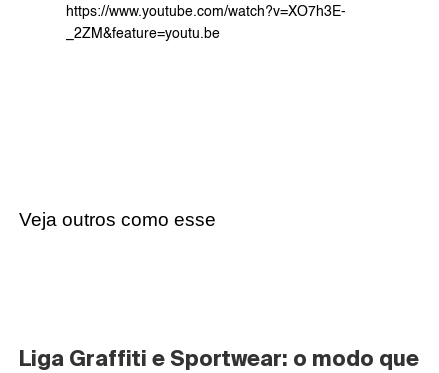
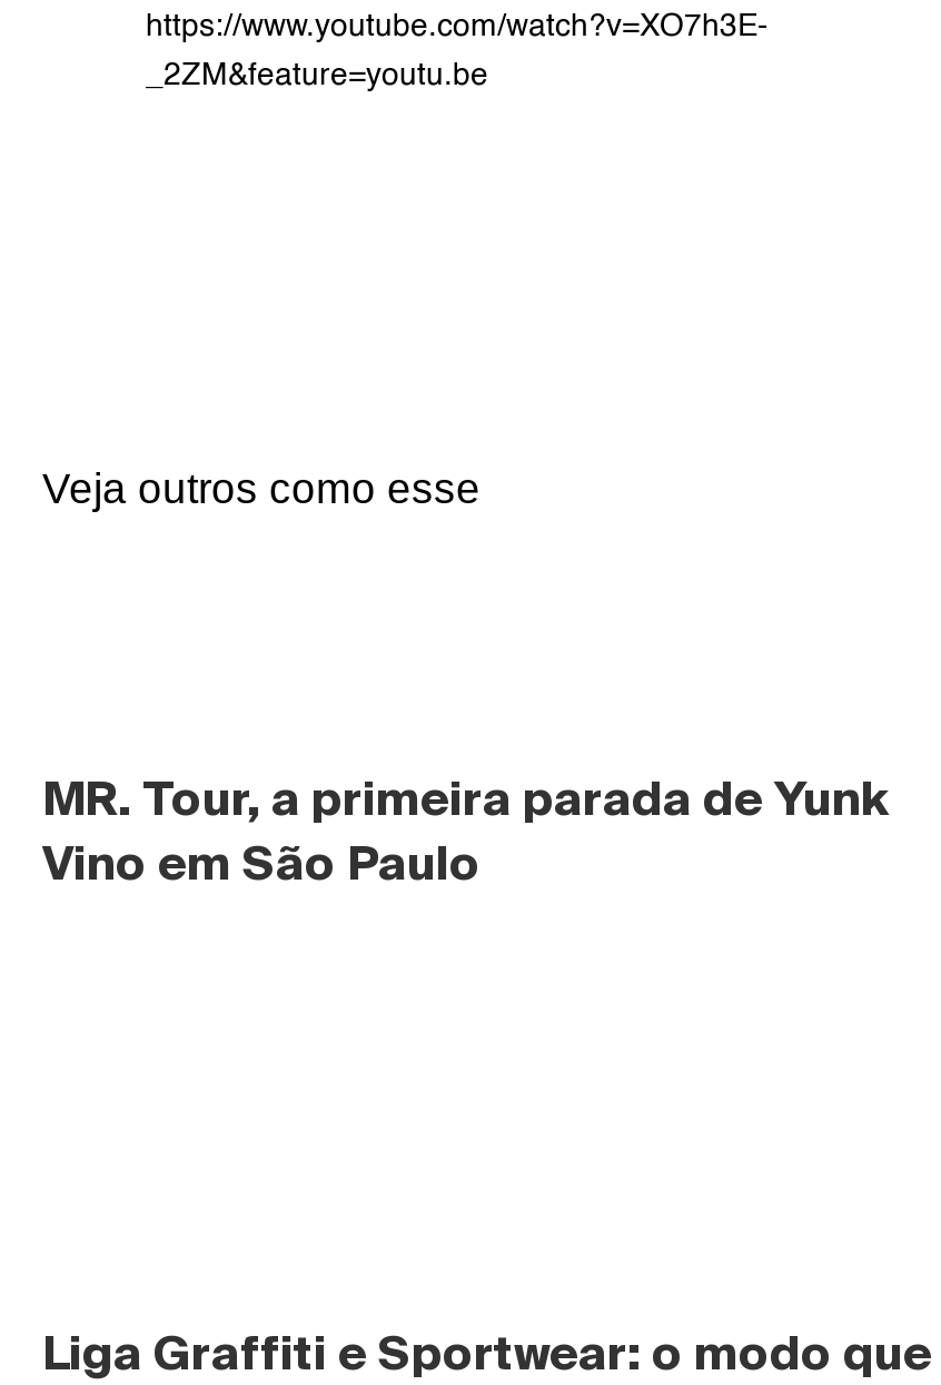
none -> [42,770,890,888] MR. Tour, a primeira parada de Yunk | Vino em São Paulo

